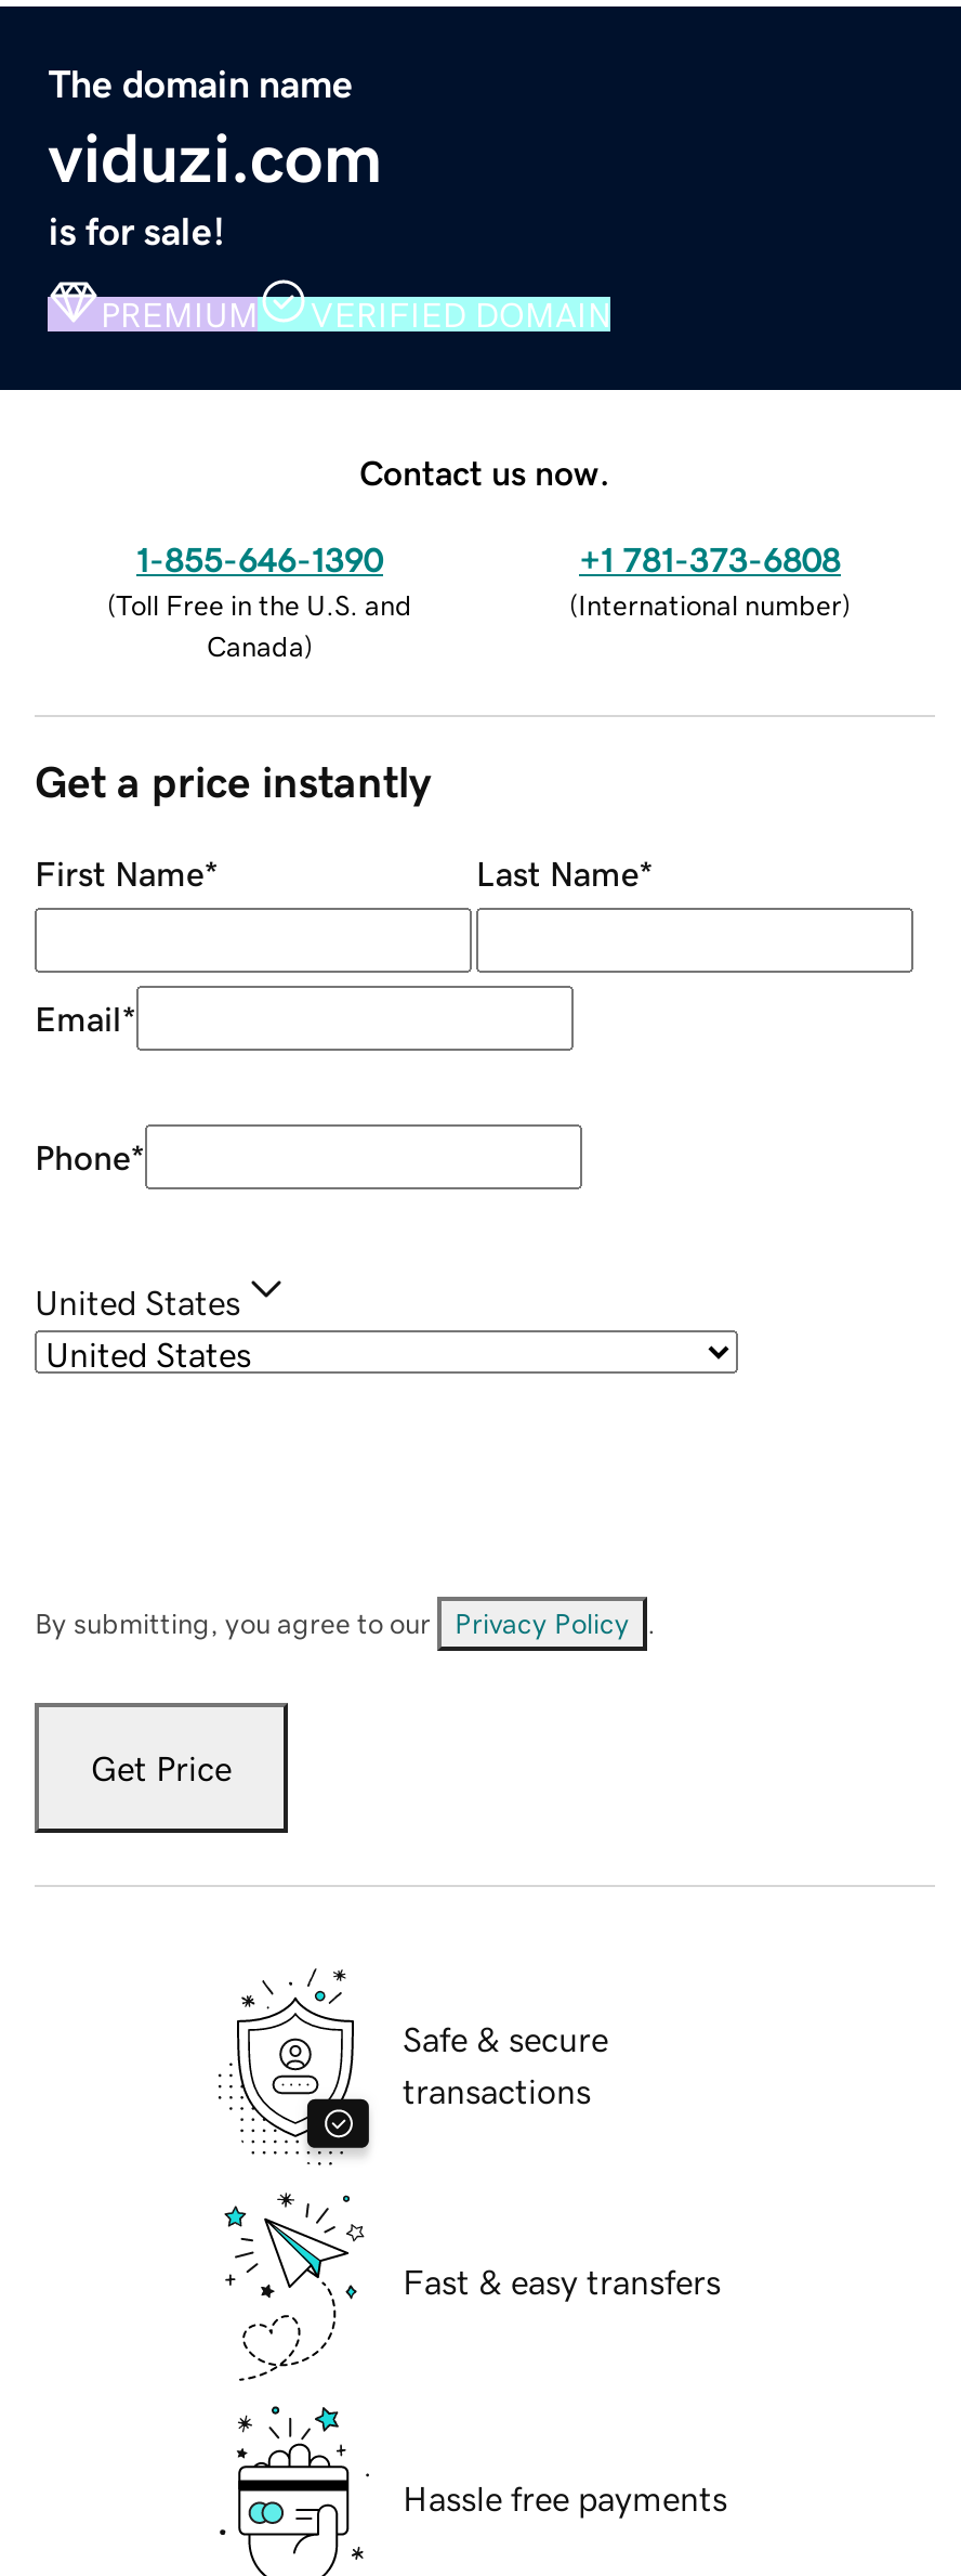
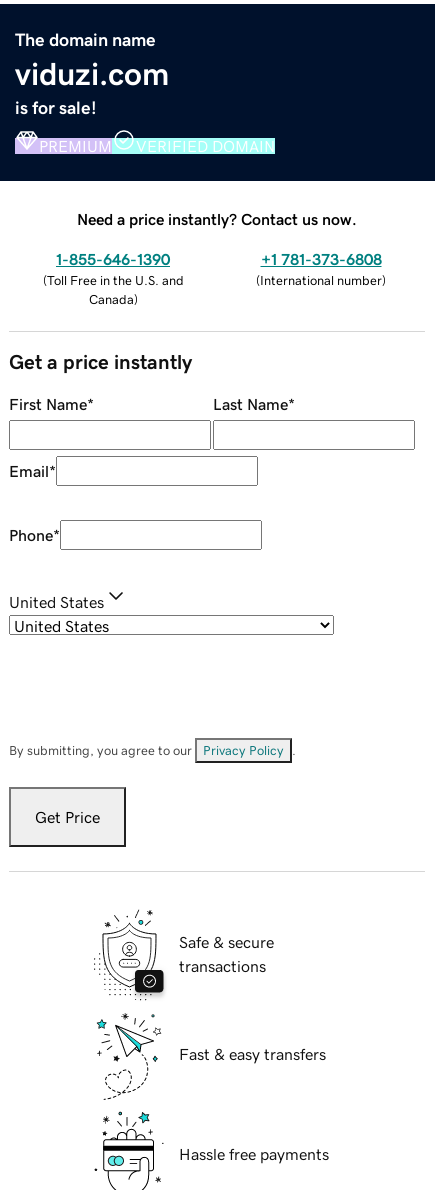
[359,454,610,489] Contact us now. -> [77,211,357,227] Need a price instantly? Contact us now.

